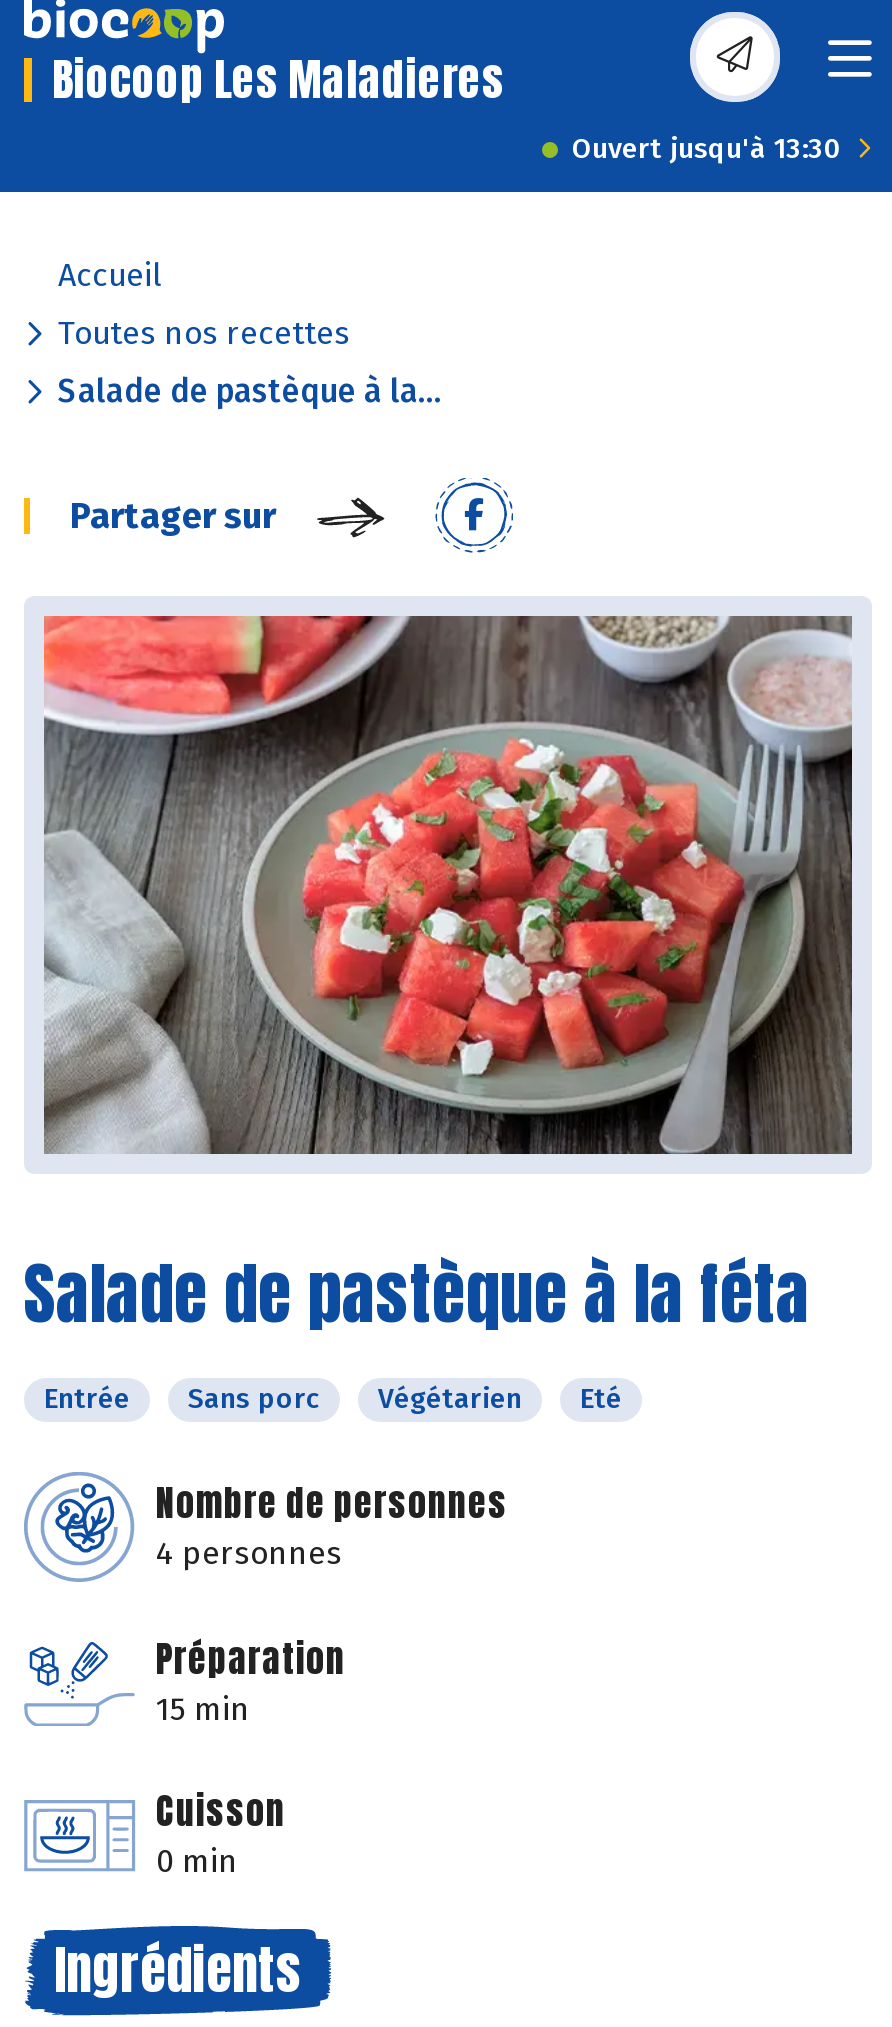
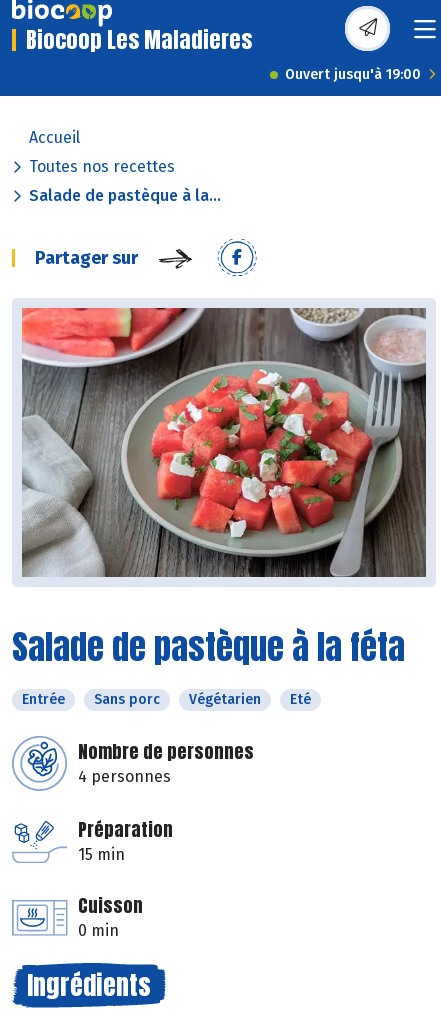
[572,132,842,166] Ouvert jusqu'à 13:30 -> [285,66,421,83] Ouvert jusqu'à 19:00

